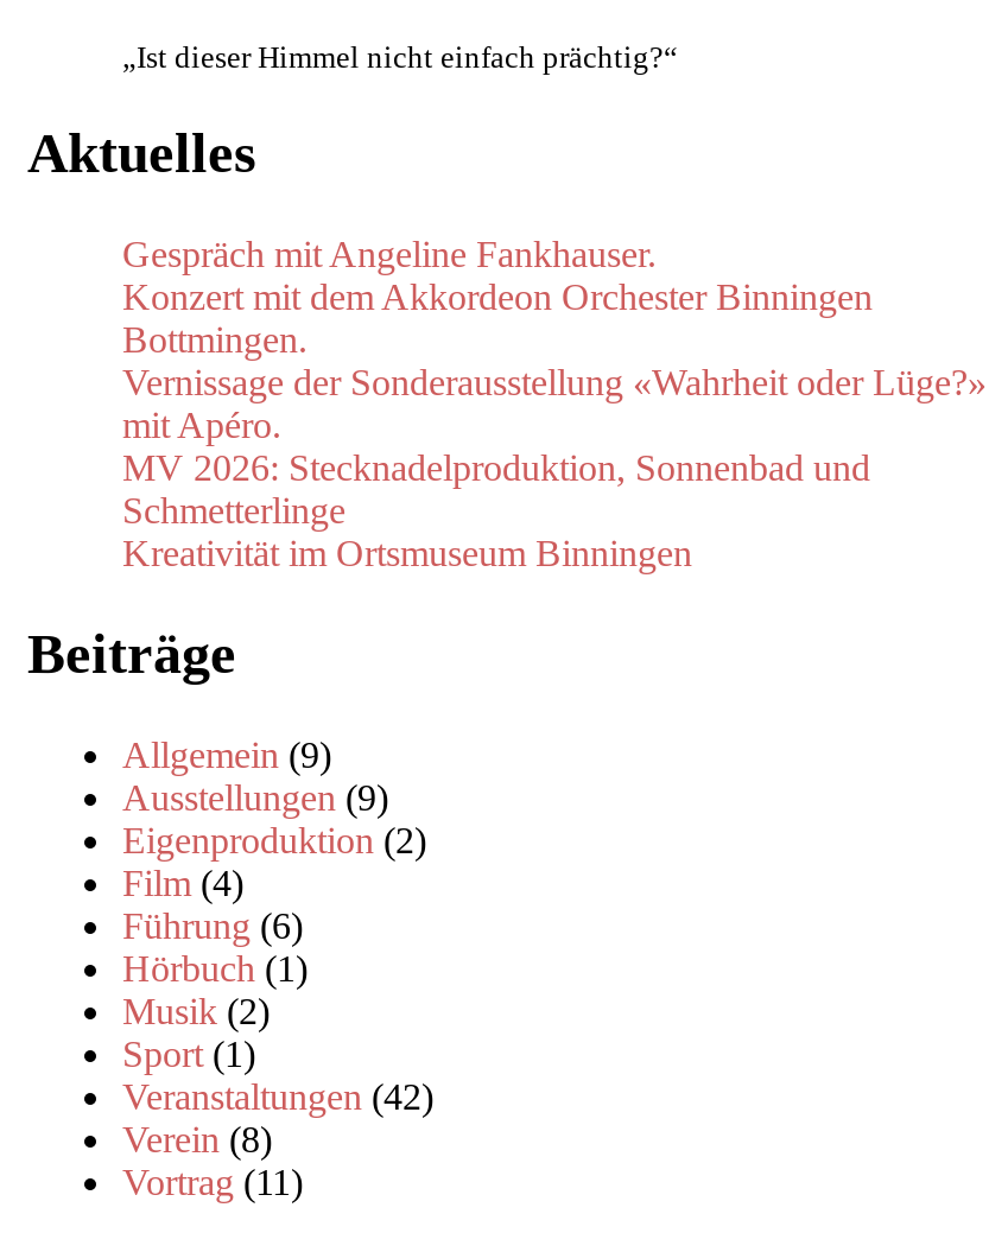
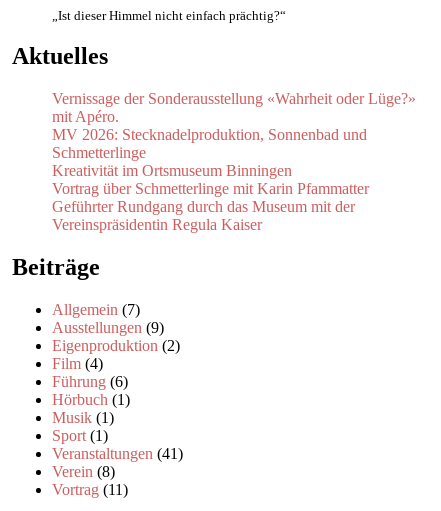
[122,234,873,360] Gespräch mit Angeline Fankhauser. | Konzert mit dem Akkordeon Orchester Binningen | Bottmingen. -> none
moved [122,363,987,574] -> [52,90,416,179]: Vernissage der Sonderausstellung «Wahrheit oder Lüge?» | mit Apéro. | MV 2026: Stecknadelproduktion, Sonnenbad und | Schmetterlinge | Kreativität im Ortsmuseum Binningen
none -> [52,180,369,233] Vortrag über Schmetterlinge mit Karin Pfammatter | Geführter Rundgang durch das Museum mit der | Vereinspräsidentin Regula Kaiser
[122,735,331,775] Allgemein (9) -> [52,301,140,318] Allgemein (7)
[122,991,270,1032] Musik (2) -> [52,409,114,426] Musik (1)
[122,1077,433,1117] Veranstaltungen (42) -> [52,445,183,462] Veranstaltungen (41)

